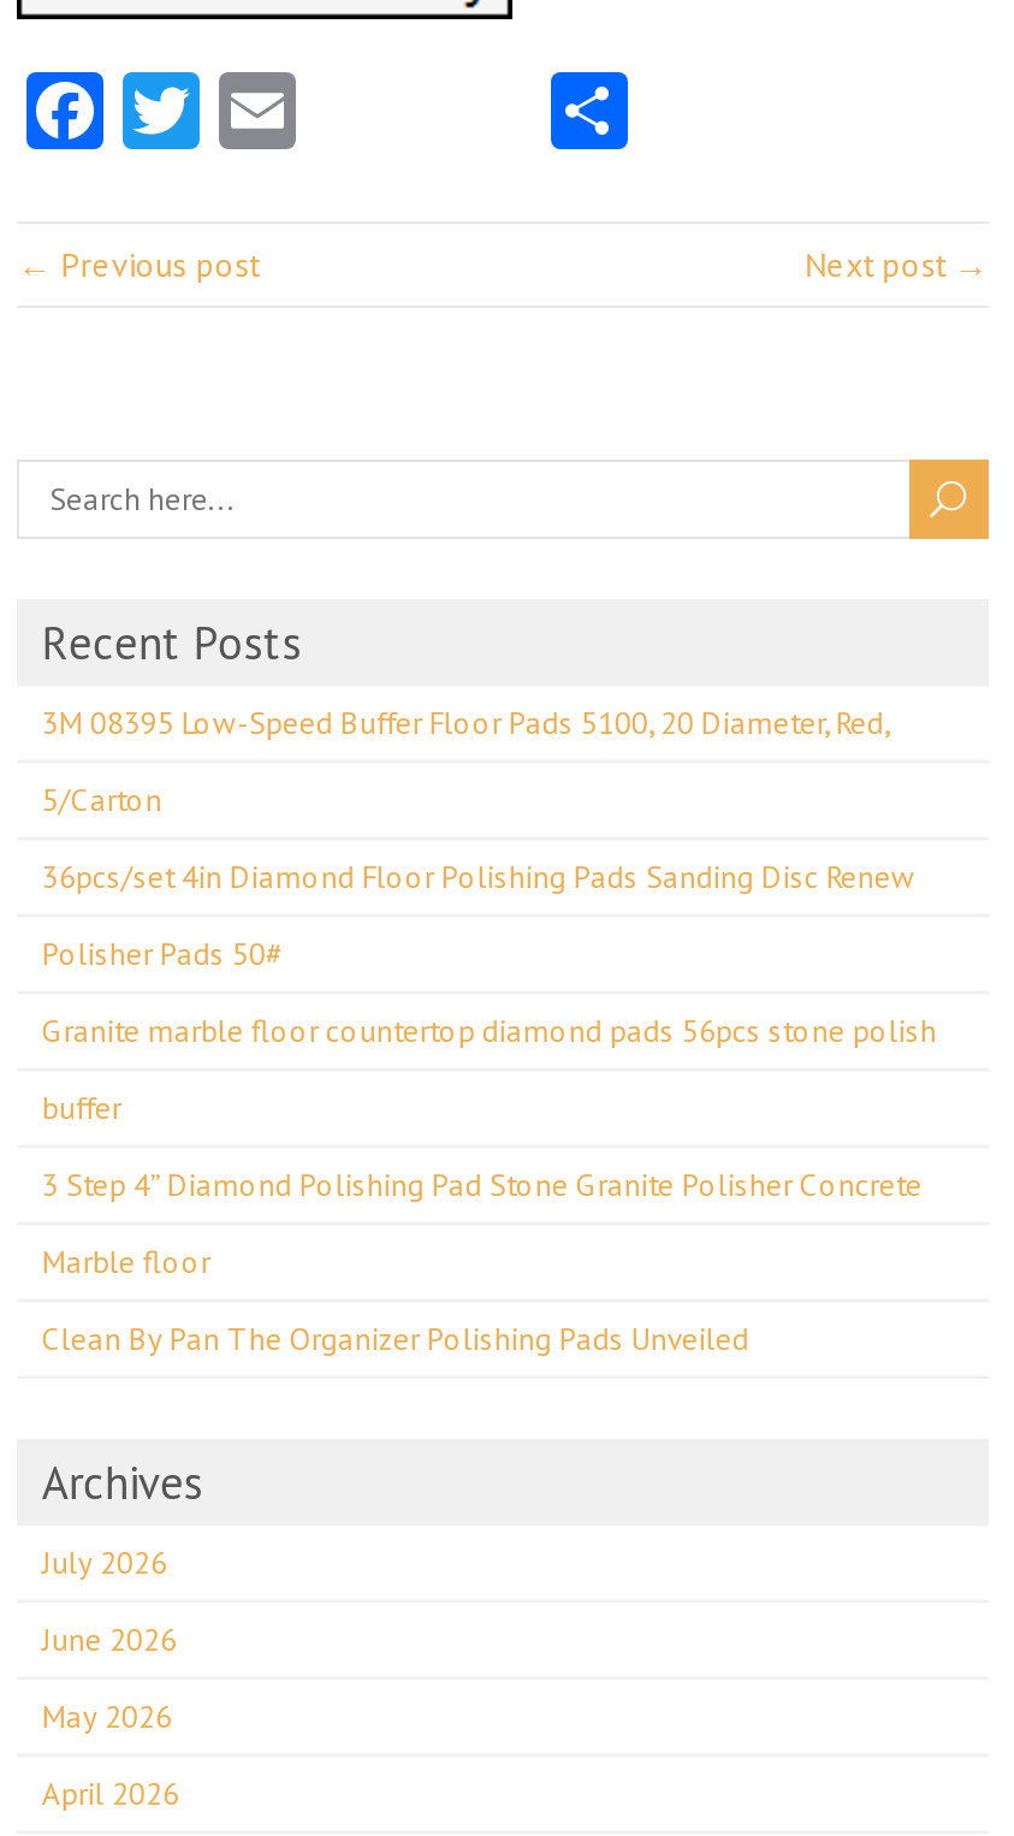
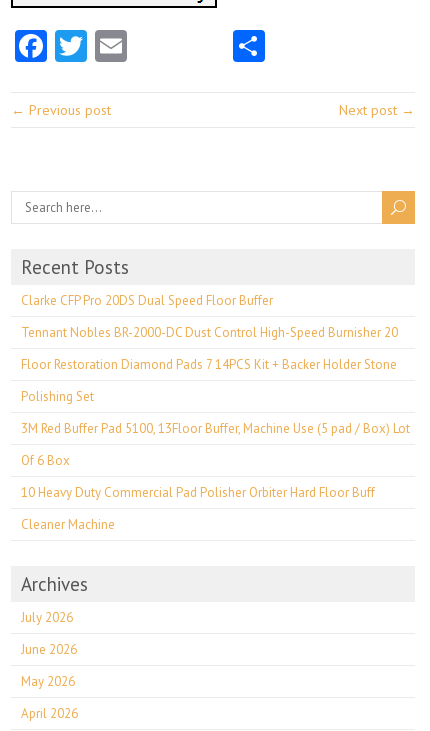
[42,703,937,1360] 3M 08395 Low-Speed Buffer Floor Pads 5100, 20 Diameter, Red, | 5/Carton | 36pcs/set 4in Diamond Floor Polishing Pads Sanding Disc Renew | Polisher Pads 50# | Granite marble floor countertop diamond pads 56pcs stone polish | buffer | 3 Step 4” Diamond Polishing Pad Stone Granite Polisher Concrete | Marble floor | Clean By Pan The Organizer Polishing Pads Unveiled -> [21,292,410,533] Clarke CFP Pro 20DS Dual Speed Floor Buffer | Tennant Nobles BR-2000-DC Dust Control High-Speed Burnisher 20 | Floor Restoration Diamond Pads 7 14PCS Kit + Backer Holder Stone | Polishing Set | 3M Red Buffer Pad 5100, 13Floor Buffer, Machine Use (5 pad / Box) Lot | Of 6 Box | 10 Heavy Duty Commercial Pad Polisher Orbiter Hard Floor Buff | Cleaner Machine

